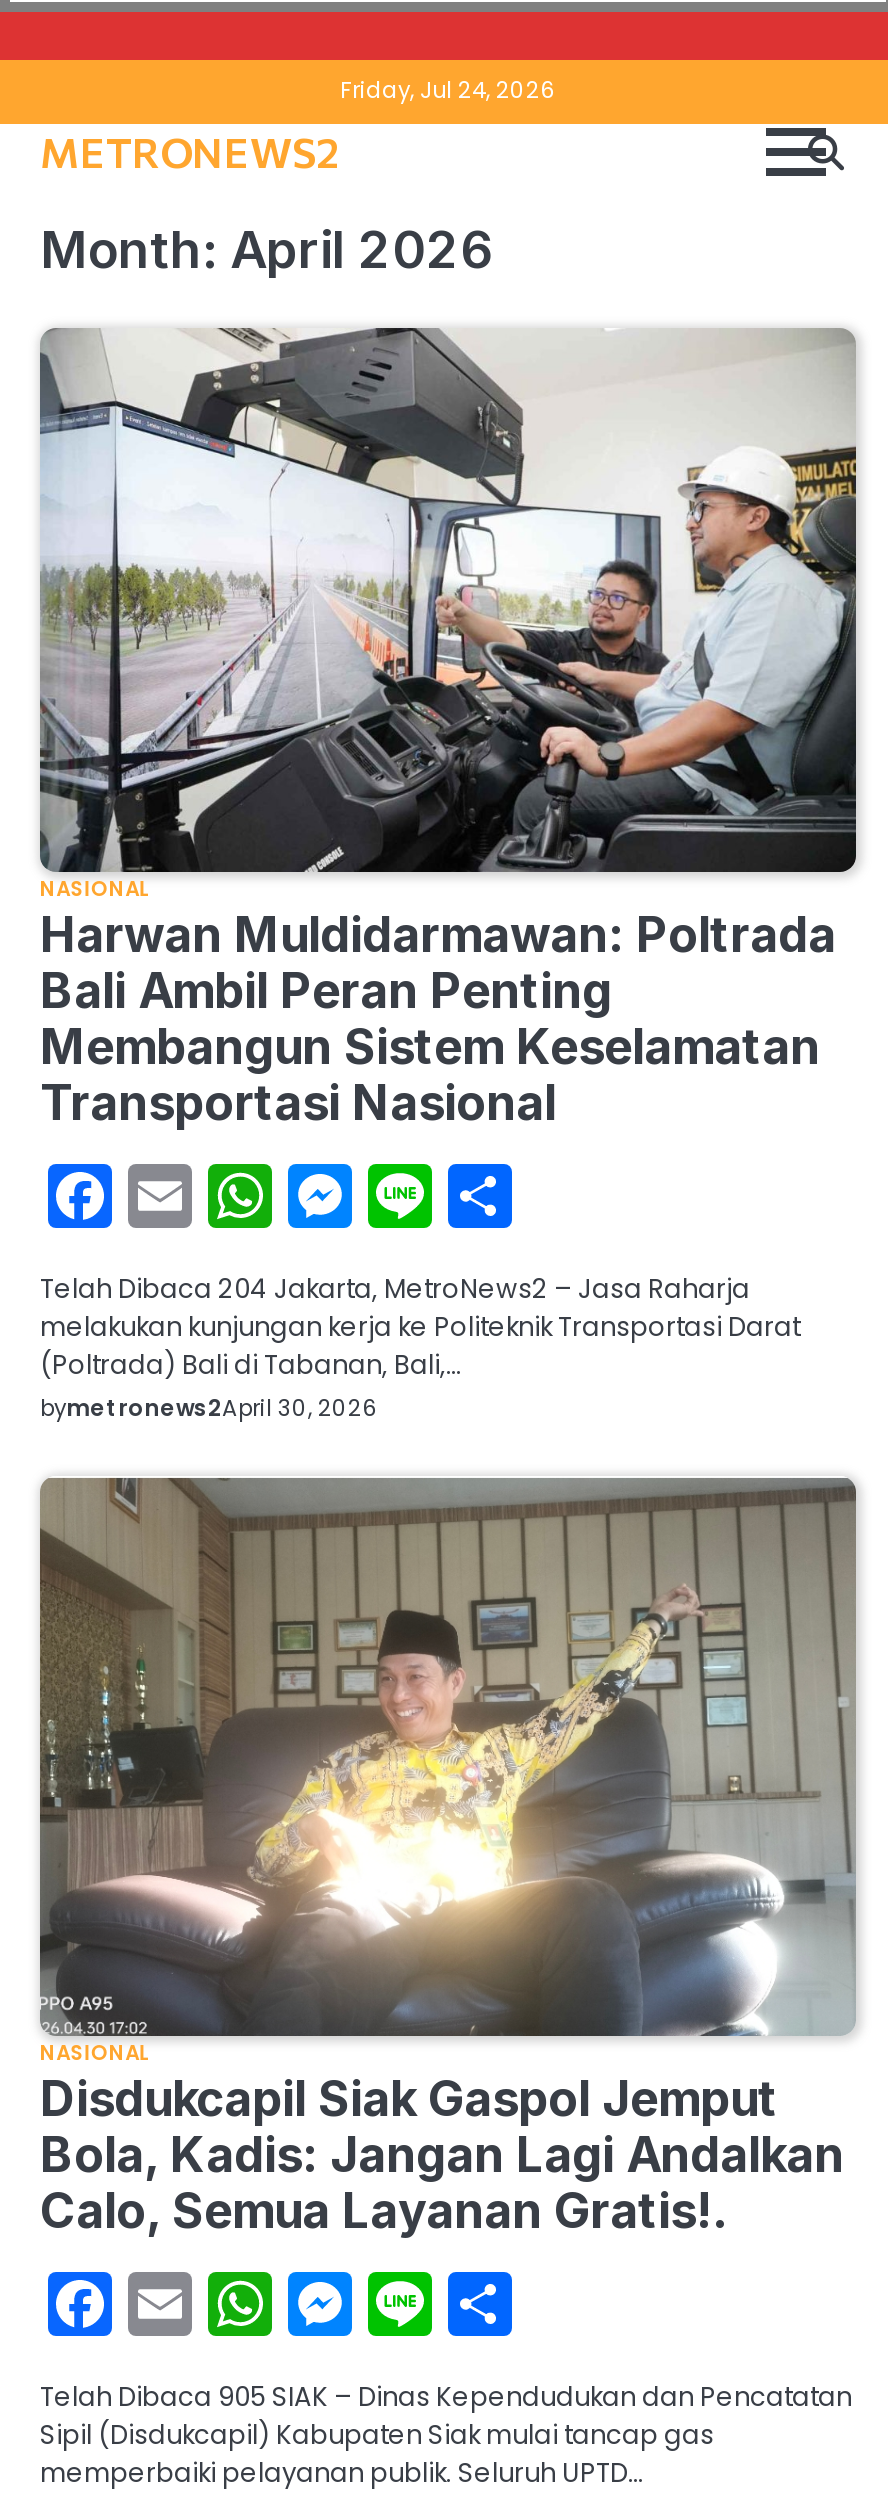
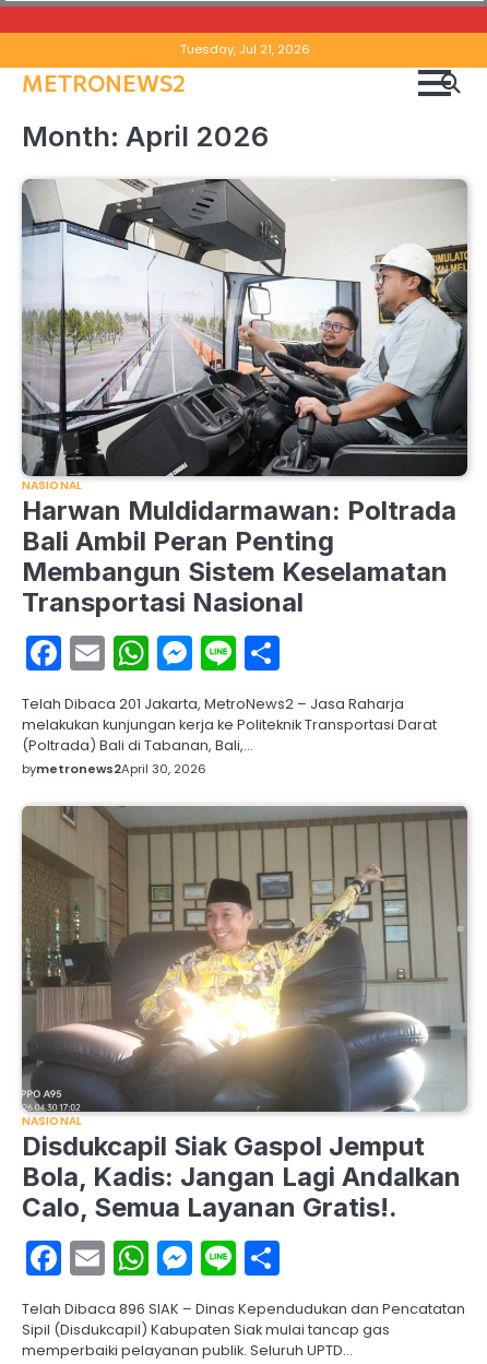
[340,75,556,107] Friday, Jul 24, 2026 -> [180,41,310,58] Tuesday, Jul 21, 2026
[40,1270,750,1308] Telah Dibaca 204 Jakarta, MetroNews2 – Jasa Raharja -> [22,693,404,714] Telah Dibaca 201 Jakarta, MetroNews2 – Jasa Raharja
[40,2378,852,2416] Telah Dibaca 905 SIAK – Dinas Kependudukan dan Pencatatan -> [22,1298,465,1319] Telah Dibaca 896 SIAK – Dinas Kependudukan dan Pencatatan

